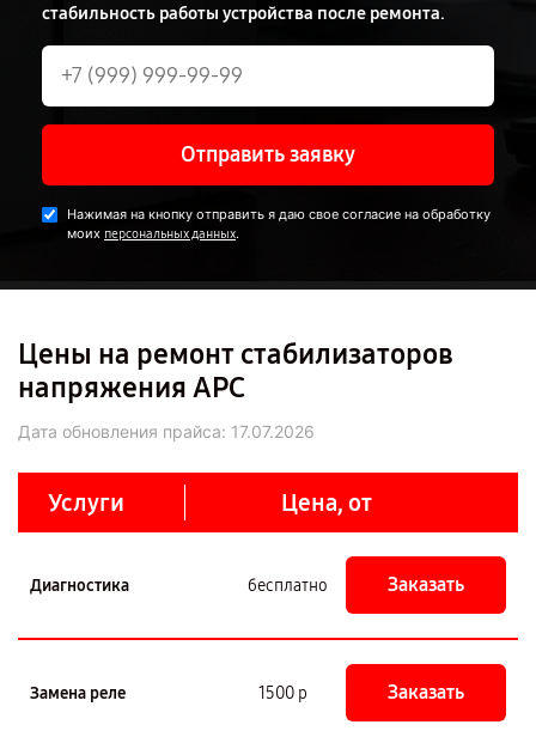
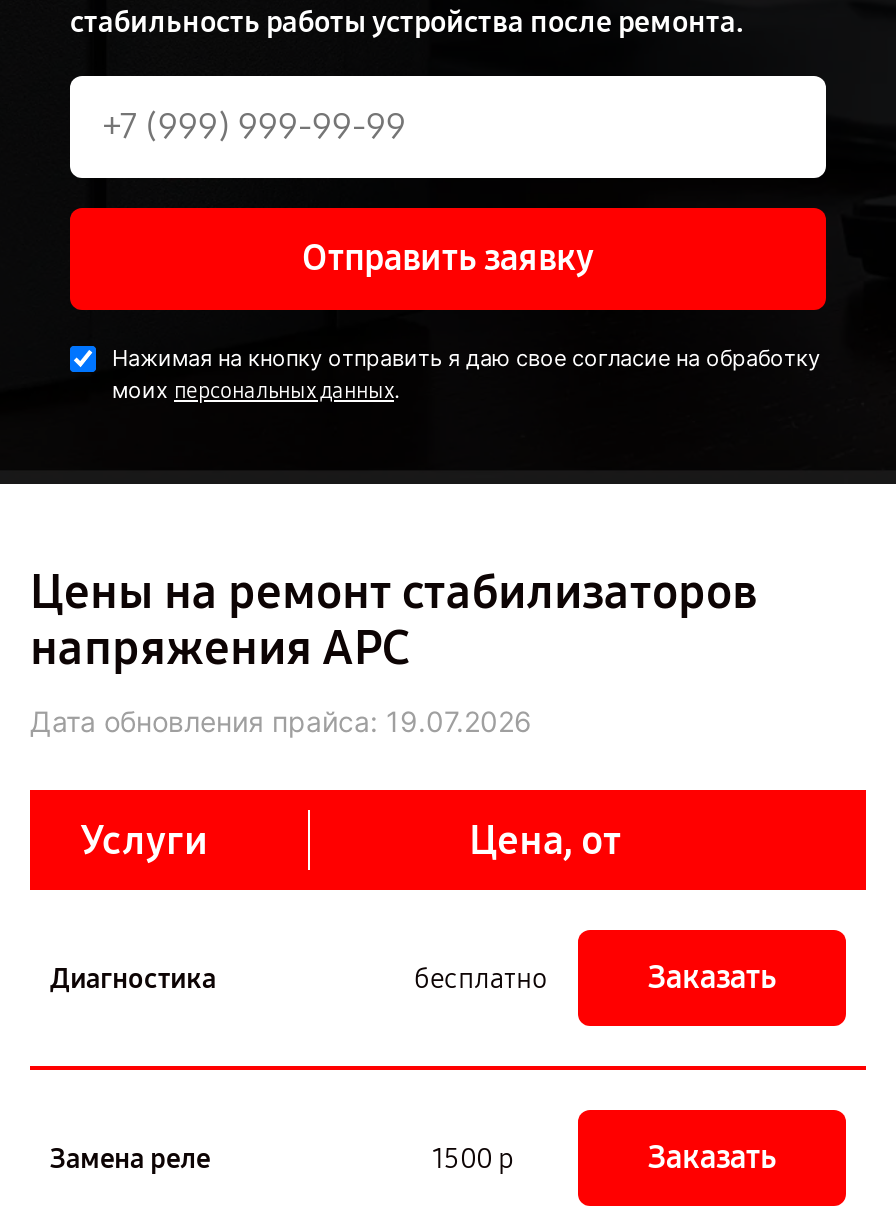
[18,421,315,441] Дата обновления прайса: 17.07.2026 -> [30,704,532,738] Дата обновления прайса: 19.07.2026

